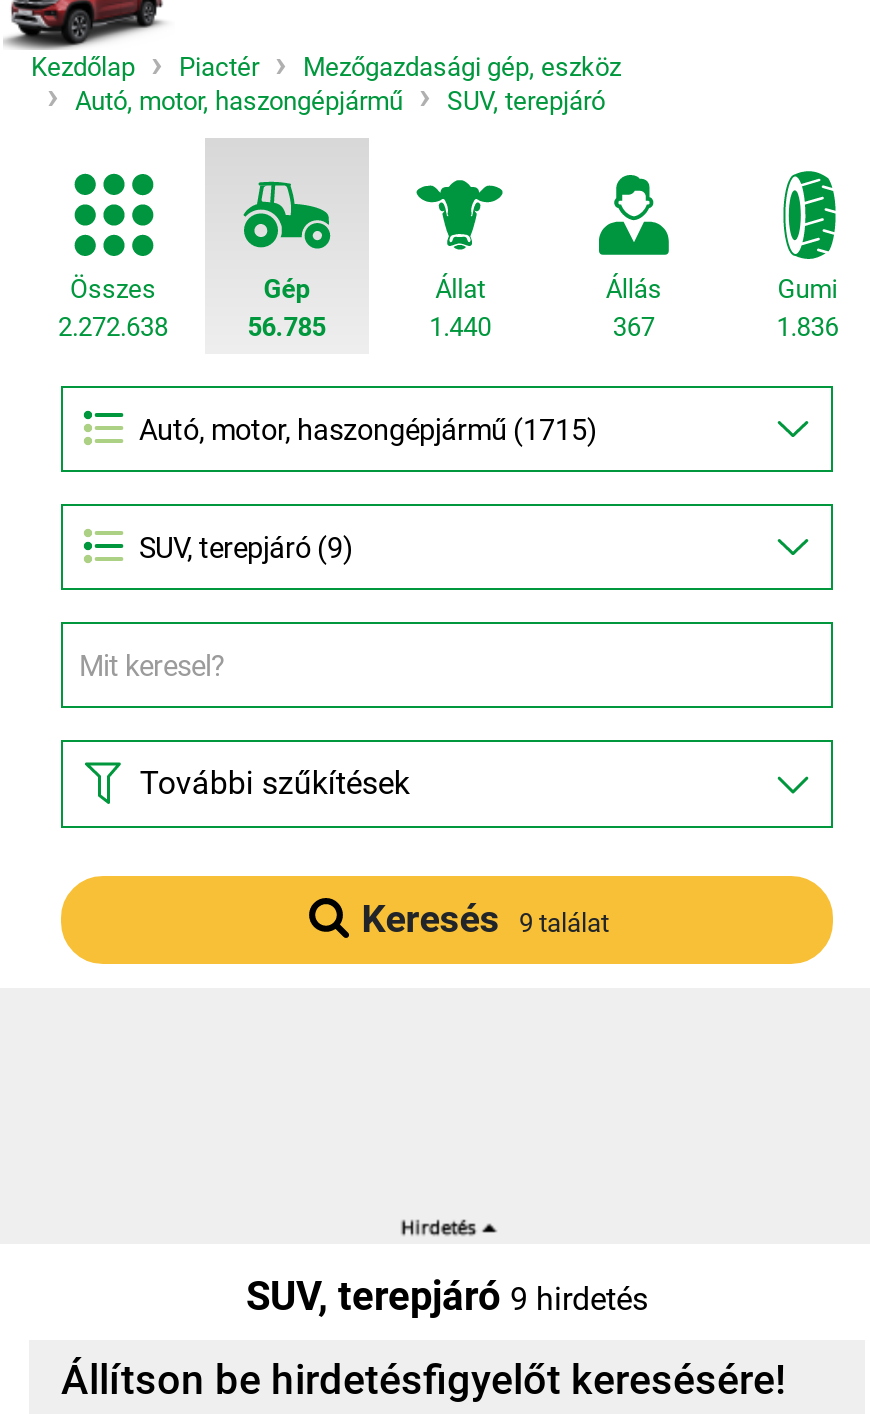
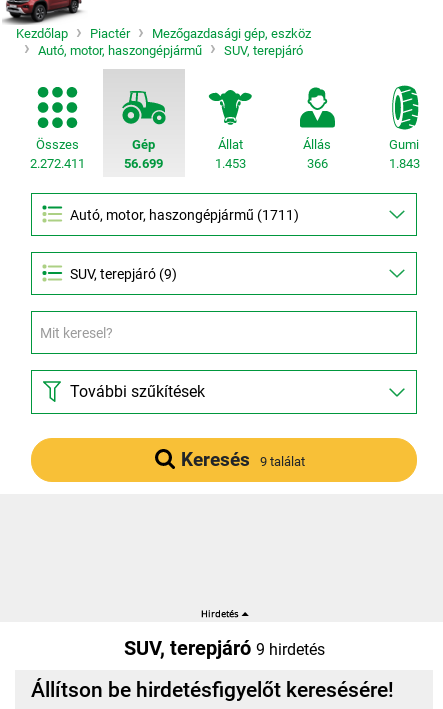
[58,312,168,342] 2.272.638 -> [29,156,84,171] 2.272.411
[248,312,326,342] 56.785 -> [124,156,163,171] 56.699
[429,312,491,342] 1.440 -> [215,156,246,171] 1.453
[613,312,655,342] 367 -> [307,156,328,171] 366
[776,312,838,342] 1.836 -> [389,156,420,171] 1.843

